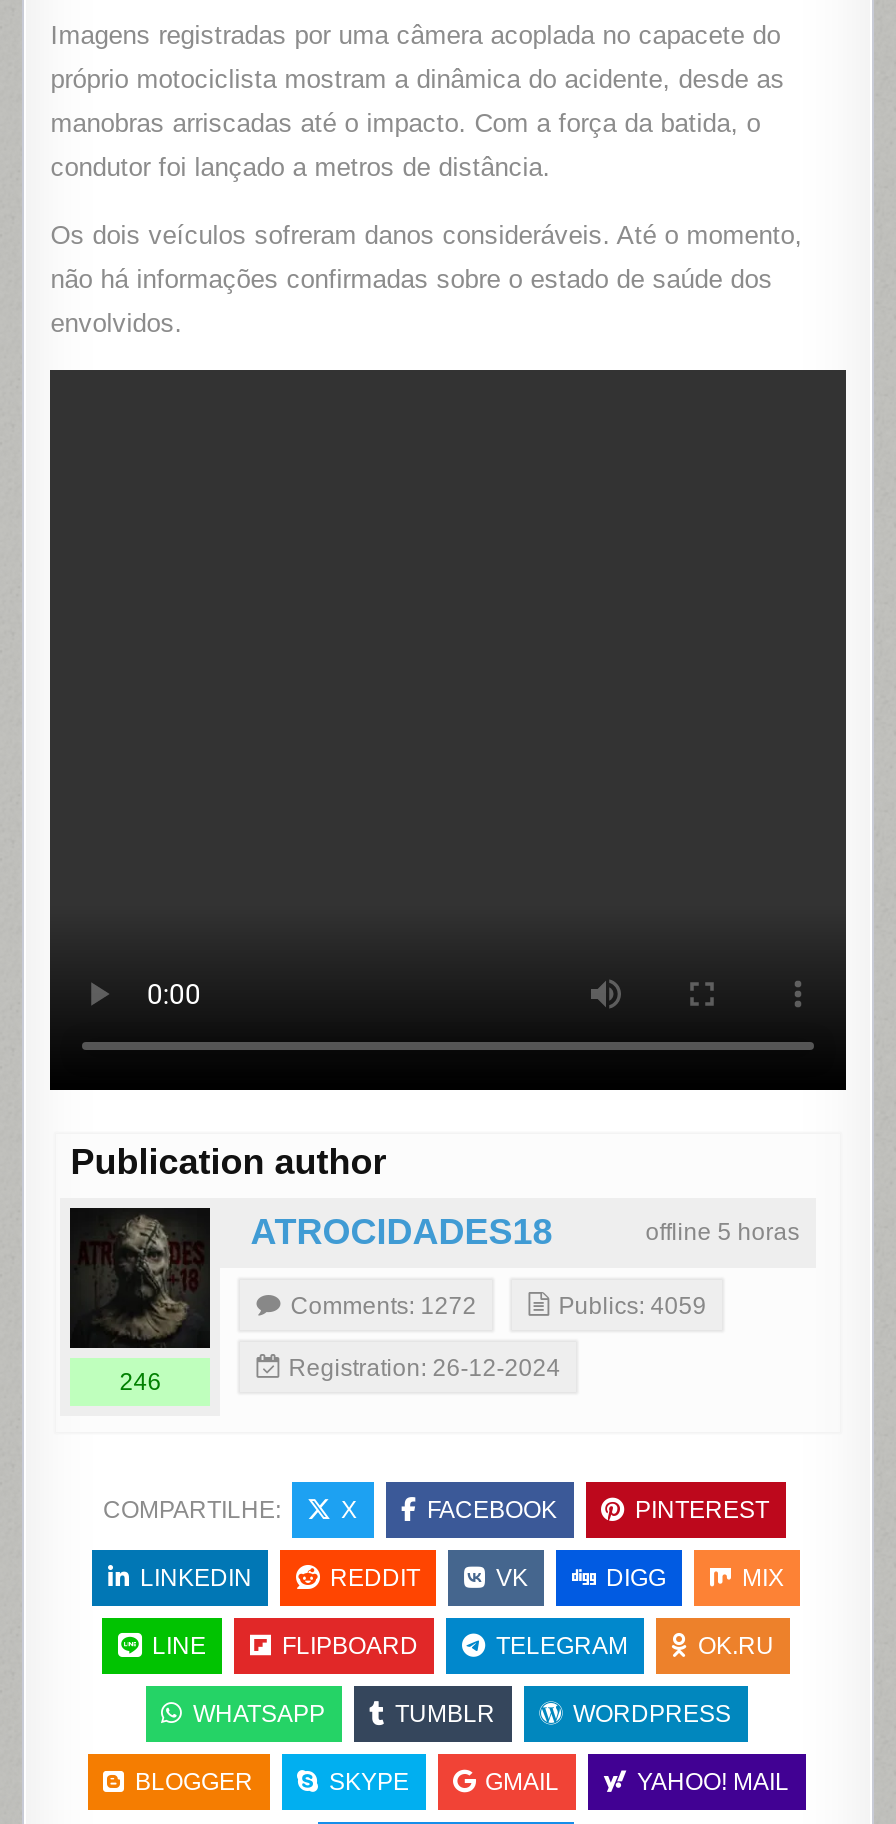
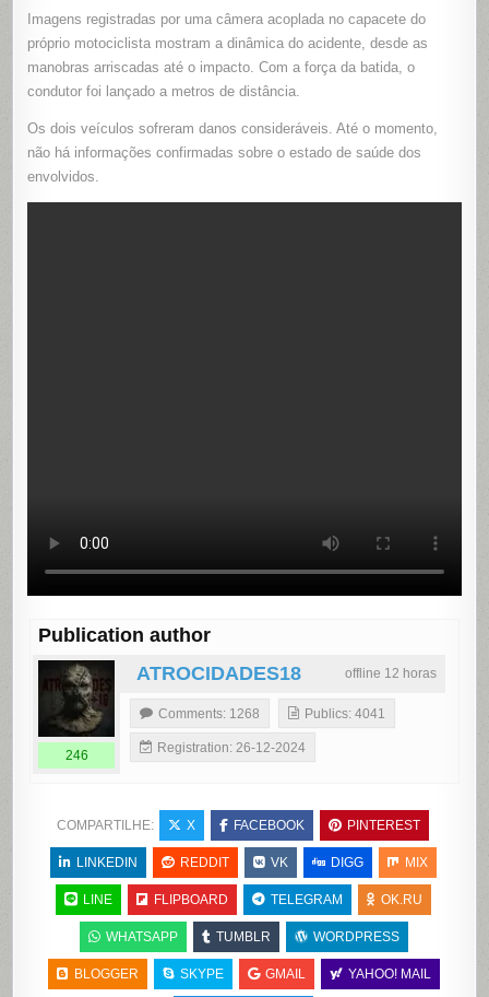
[646,1218,800,1246] offline 5 horas -> [345,666,436,681] offline 12 horas
[290,1292,476,1320] Comments: 1272 -> [158,706,260,722] Comments: 1268
[558,1292,706,1320] Publics: 4059 -> [305,706,386,722] Publics: 4041

